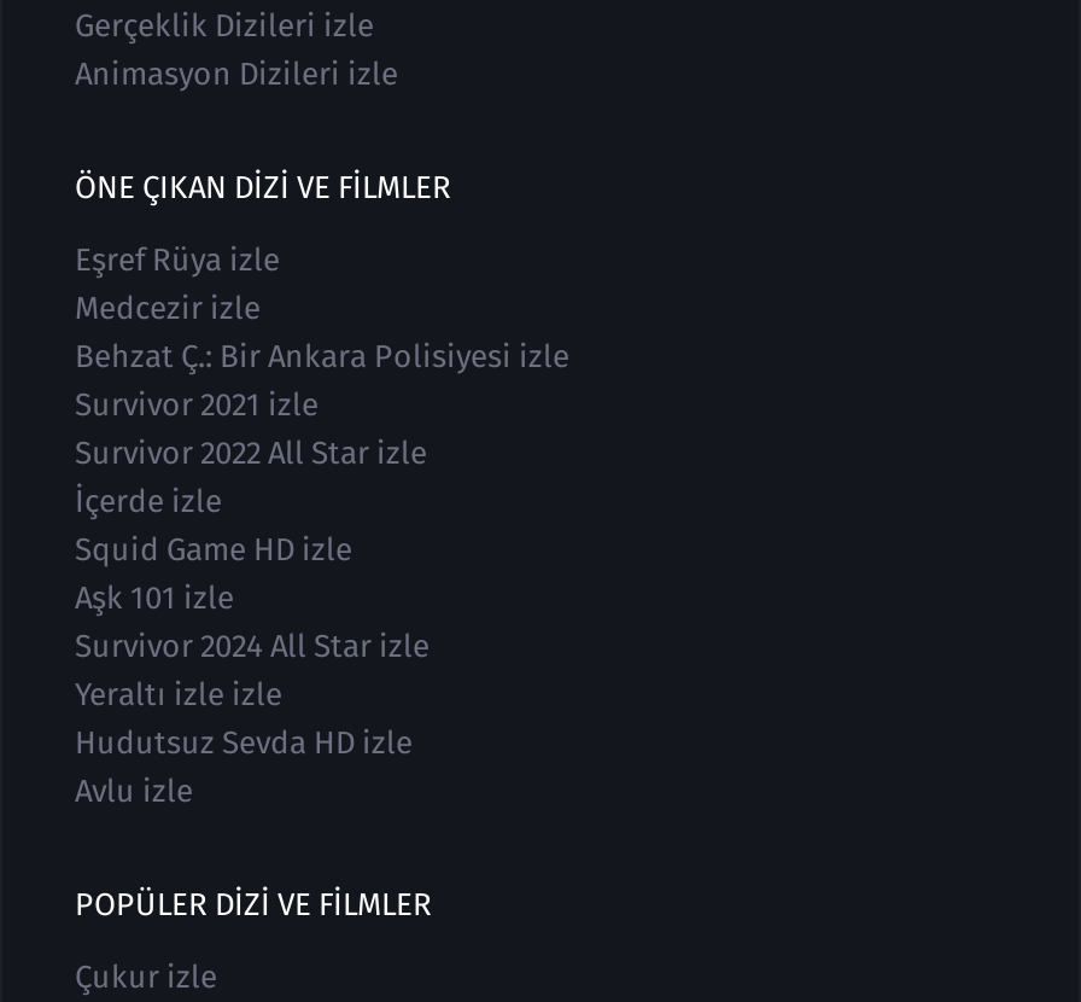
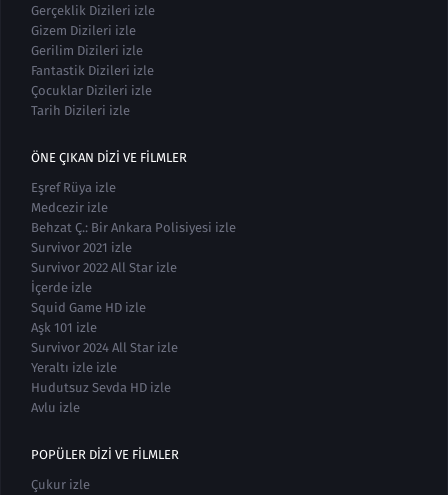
[75,55,398,91] Animasyon Dizileri izle -> [31,23,154,118] Gizem Dizileri izle | Gerilim Dizileri izle | Fantastik Dizileri izle | Çocuklar Dizileri izle | Tarih Dizileri izle

